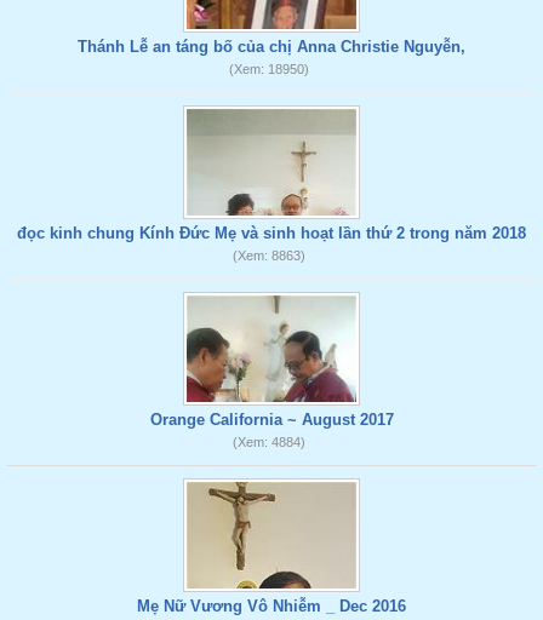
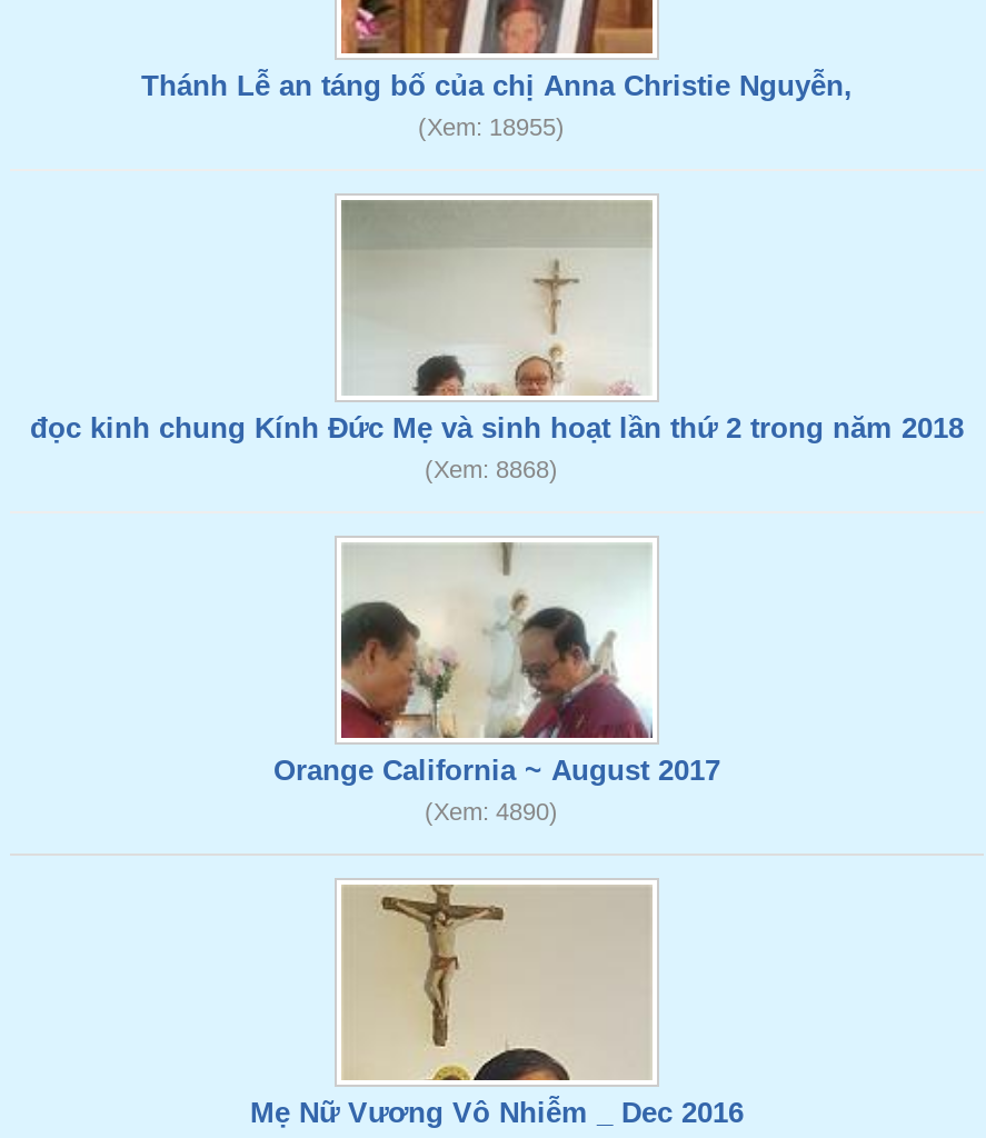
[228,62,308,76] (Xem: 18950) -> [418,113,565,140] (Xem: 18955)
[232,248,305,263] (Xem: 8863) -> [425,456,558,482] (Xem: 8868)
[232,435,305,449] (Xem: 4884) -> [425,798,558,825] (Xem: 4890)

